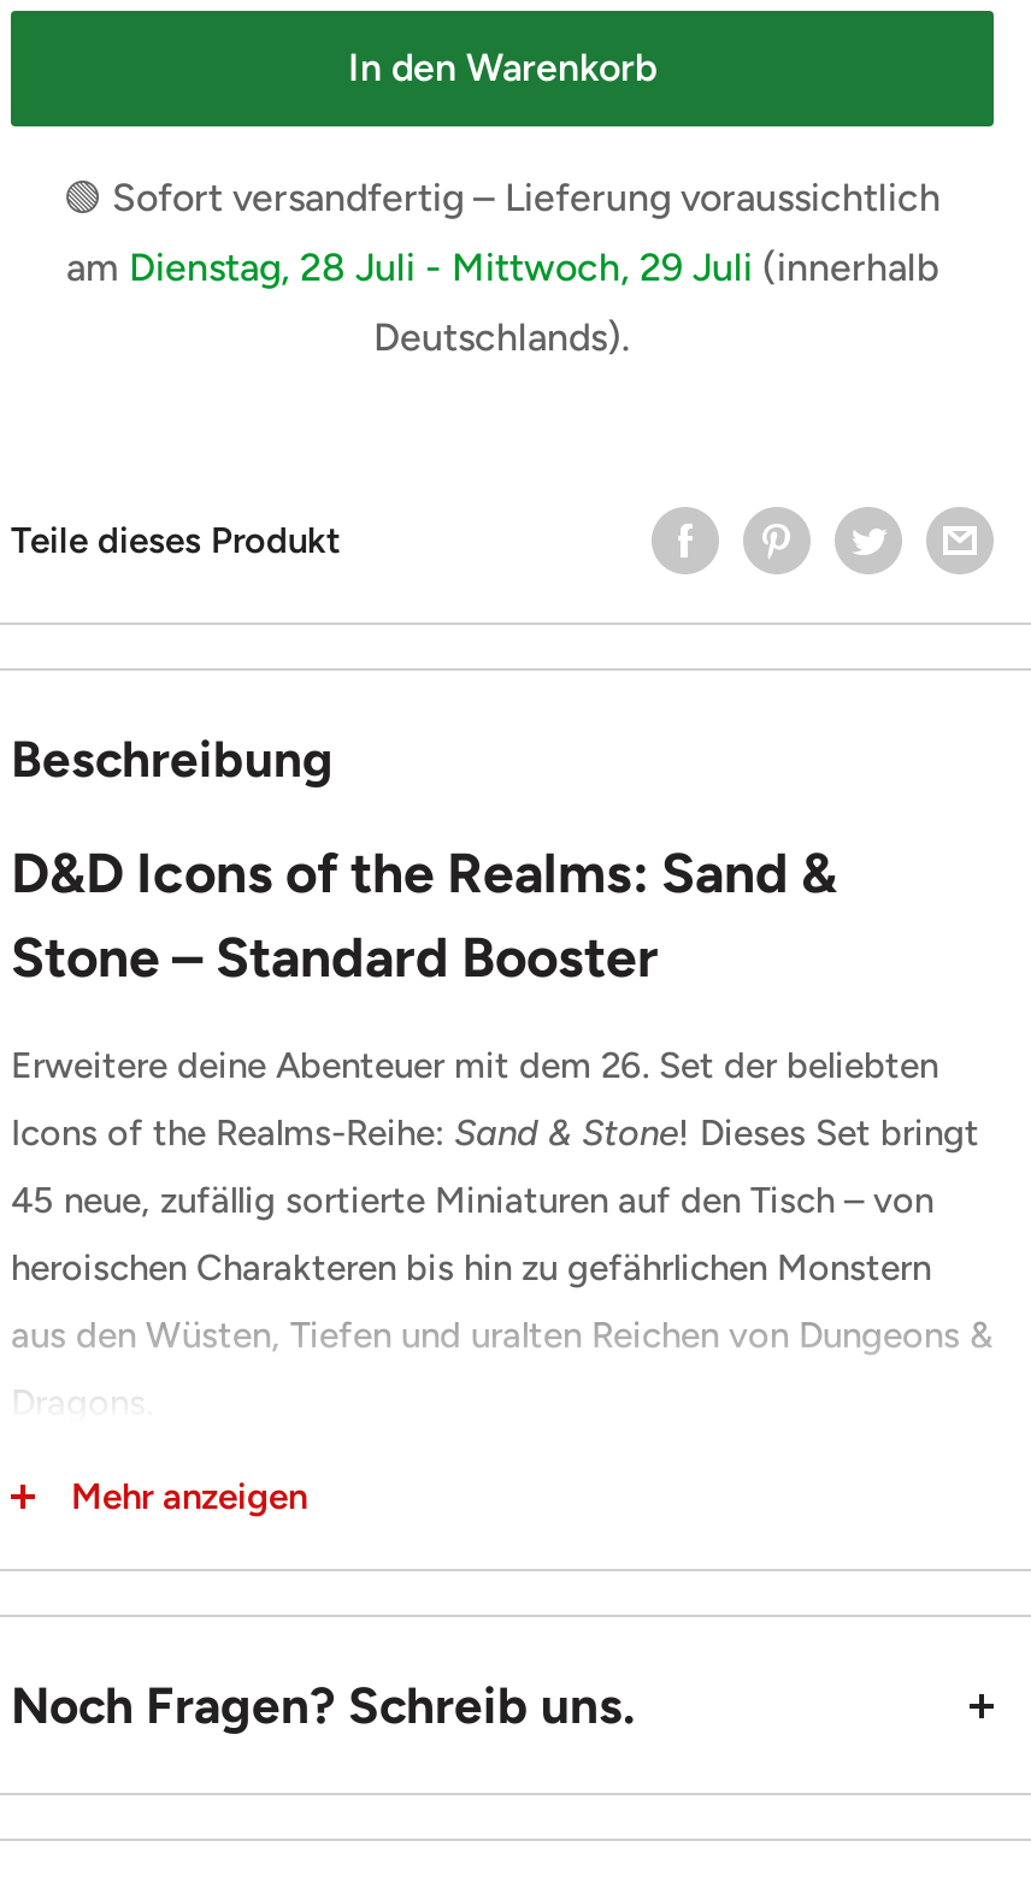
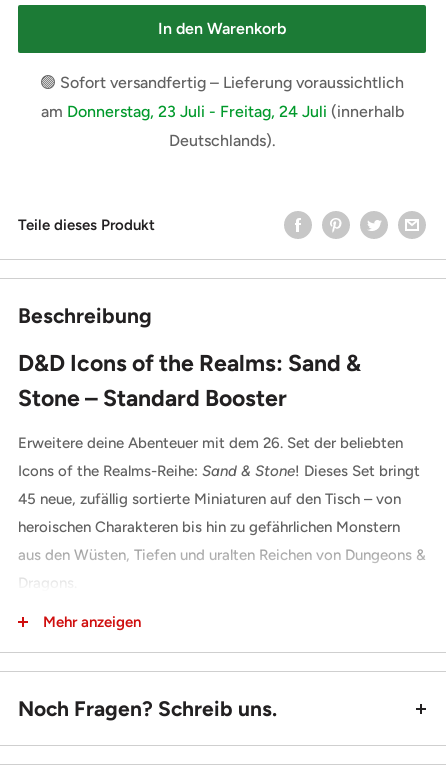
[66,244,938,290] am Dienstag, 28 Juli - Mittwoch, 29 Juli (innerhalb -> [40,102,403,121] am Donnerstag, 23 Juli - Freitag, 24 Juli (innerhalb

